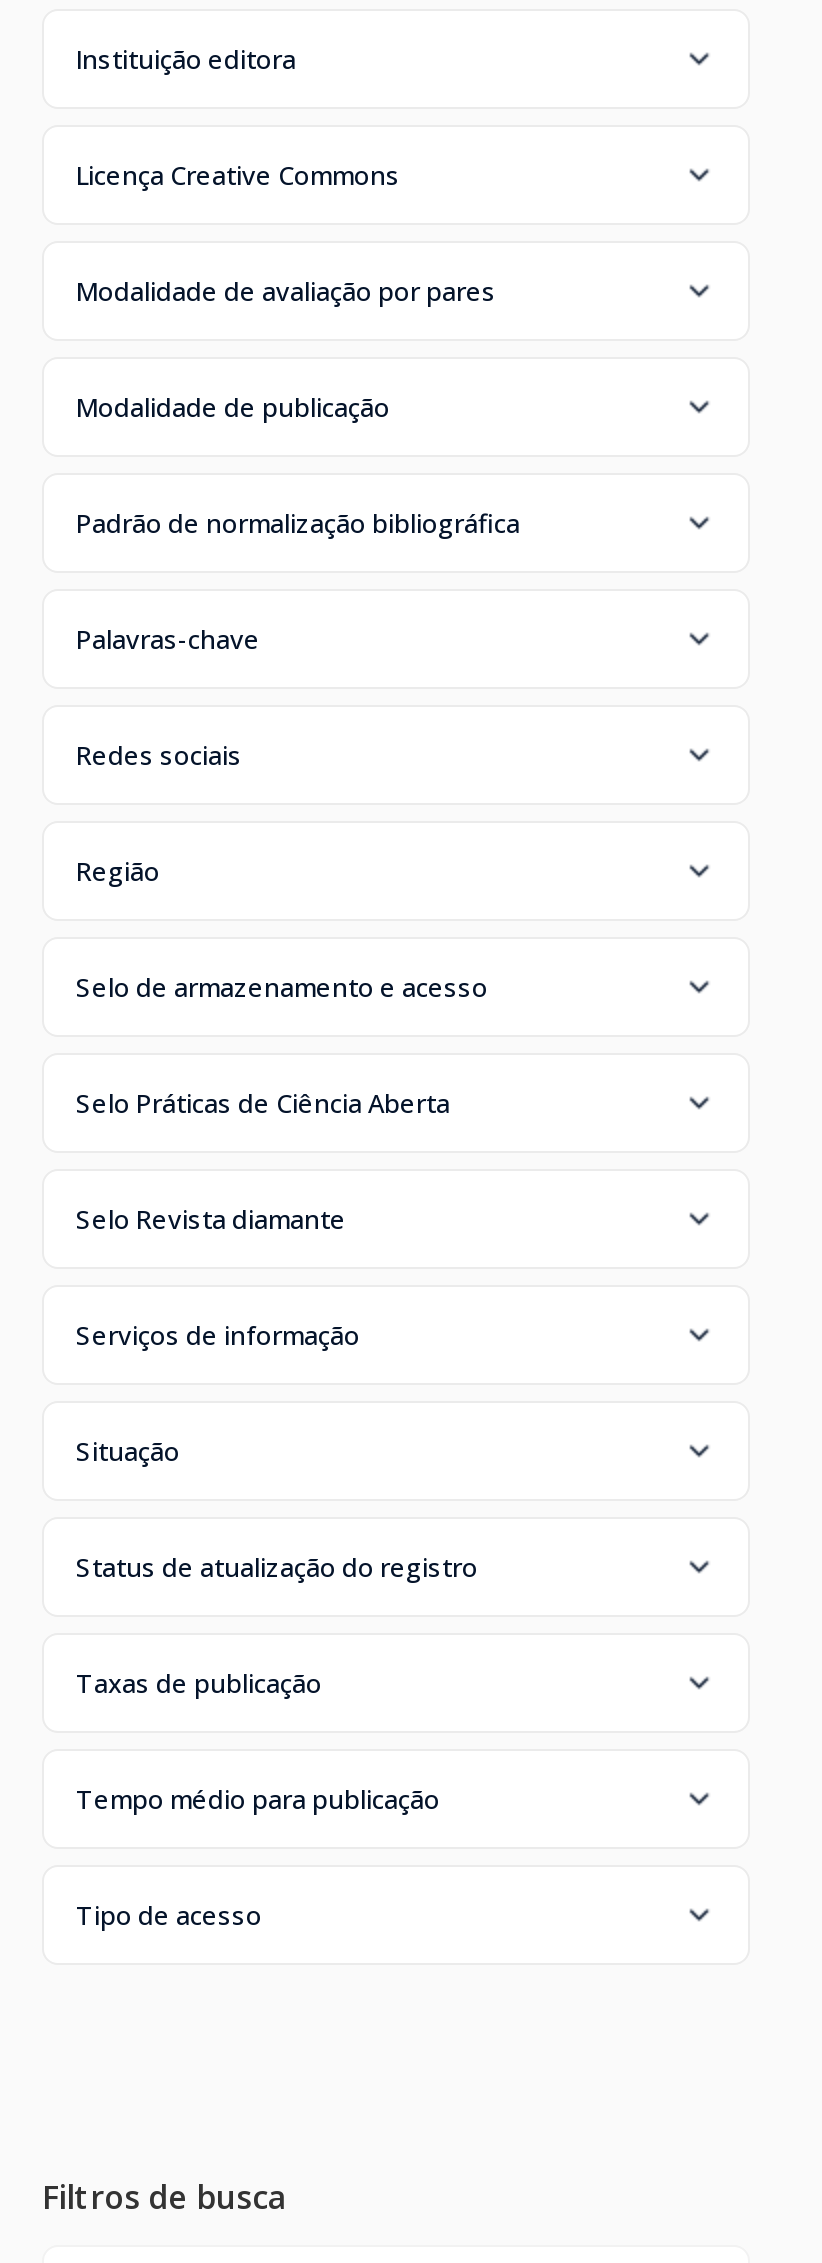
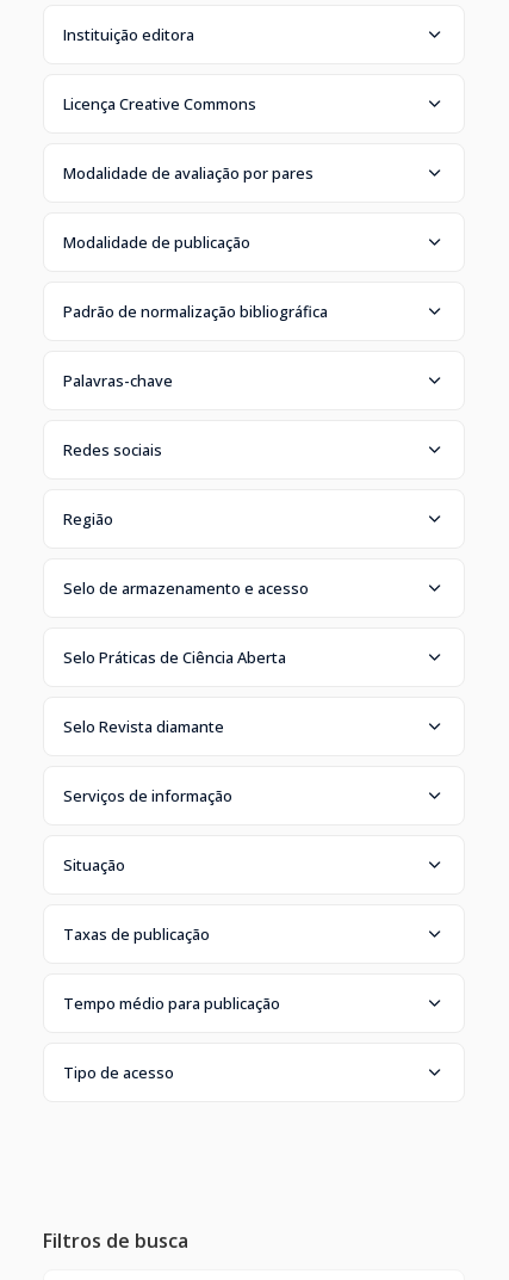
[76,1548,478,1584] Status de atualização do registro -> none

